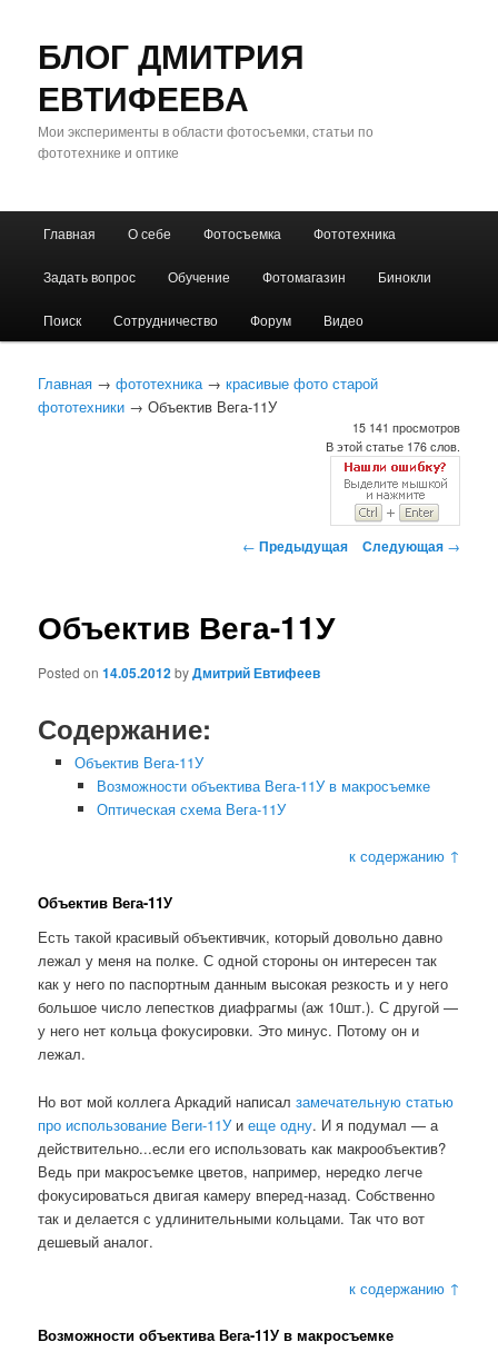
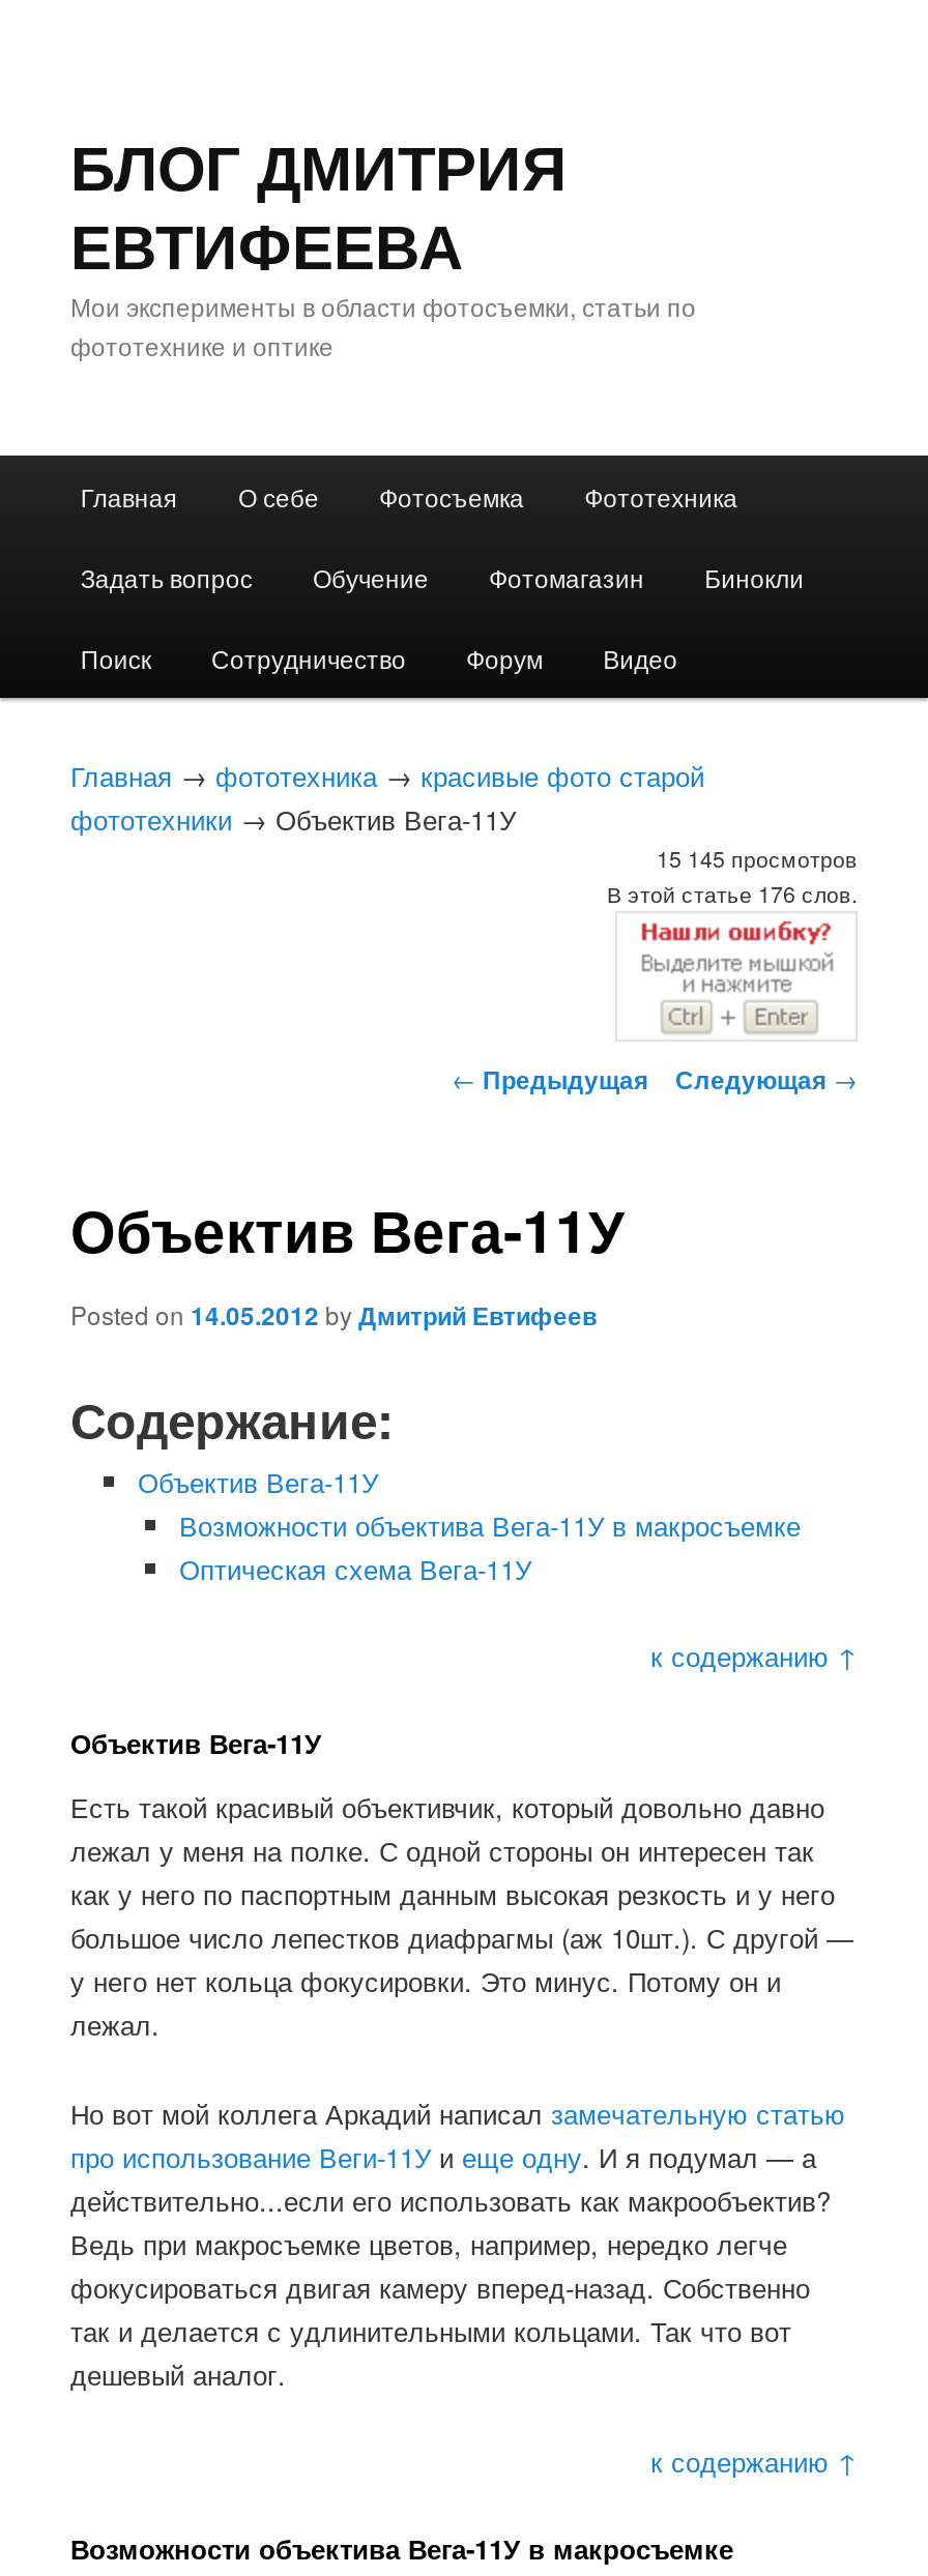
[352,419,460,436] 15 141 просмотров -> [657,843,858,874] 15 145 просмотров

